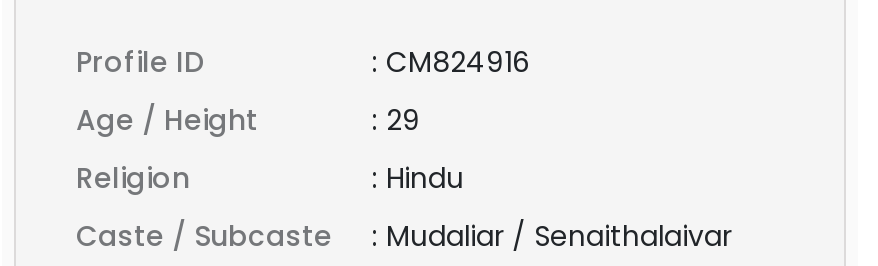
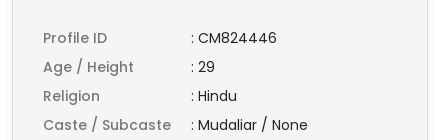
[372,41,530,81] : CM824916 -> [191,27,277,47] : CM824446
[372,215,732,255] : Mudaliar / Senaithalaivar -> [191,114,308,134] : Mudaliar / None

